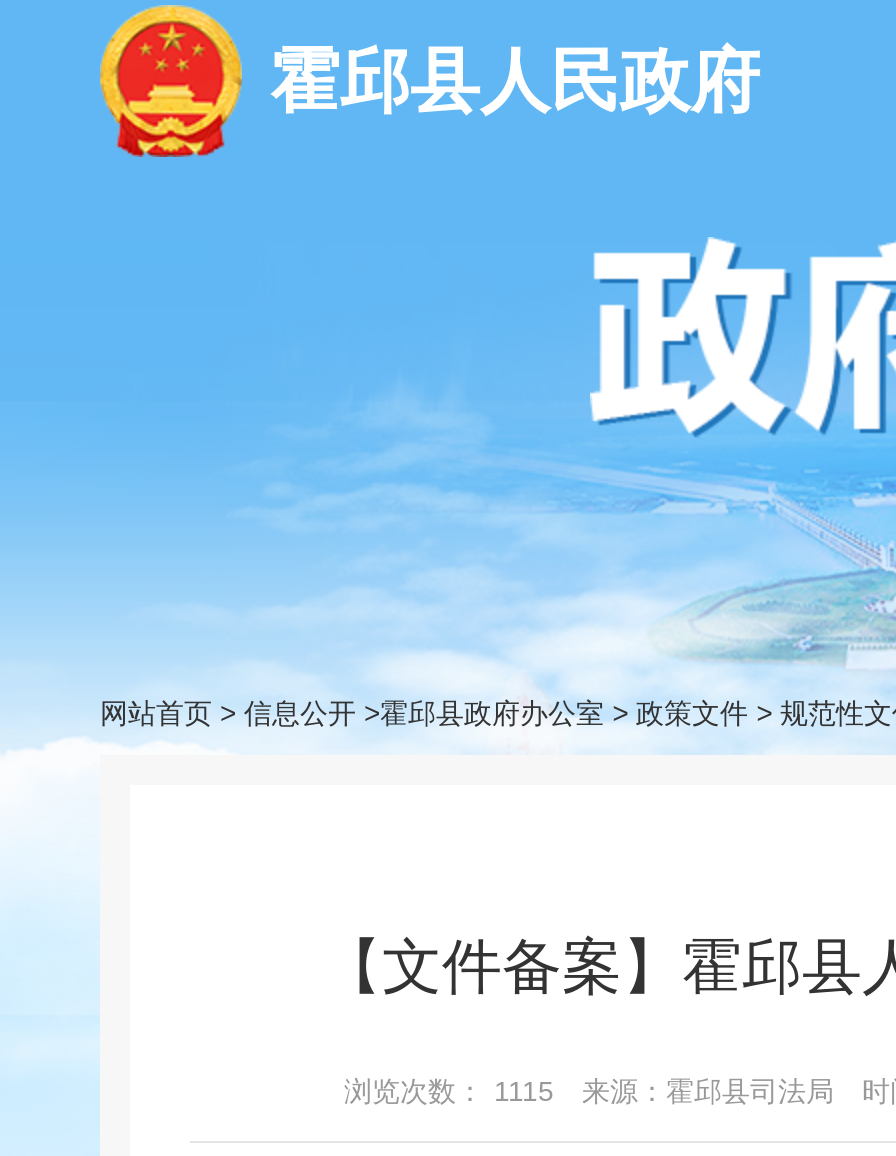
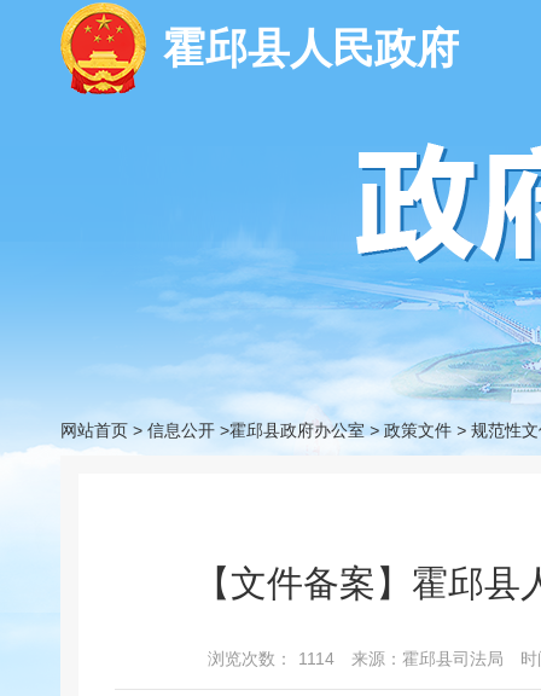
[344,1075,554,1107] 浏览次数： 1115 -> [208,649,335,668] 浏览次数： 1114

